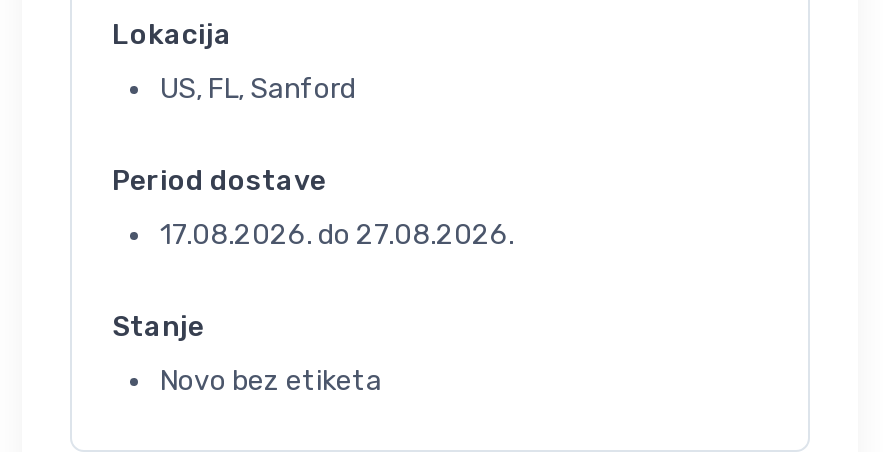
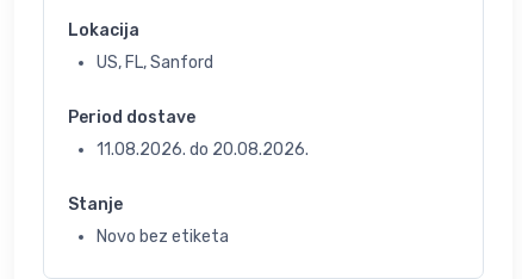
[160,218,514,252] 17.08.2026. do 27.08.2026. -> [97,139,309,160] 11.08.2026. do 20.08.2026.

